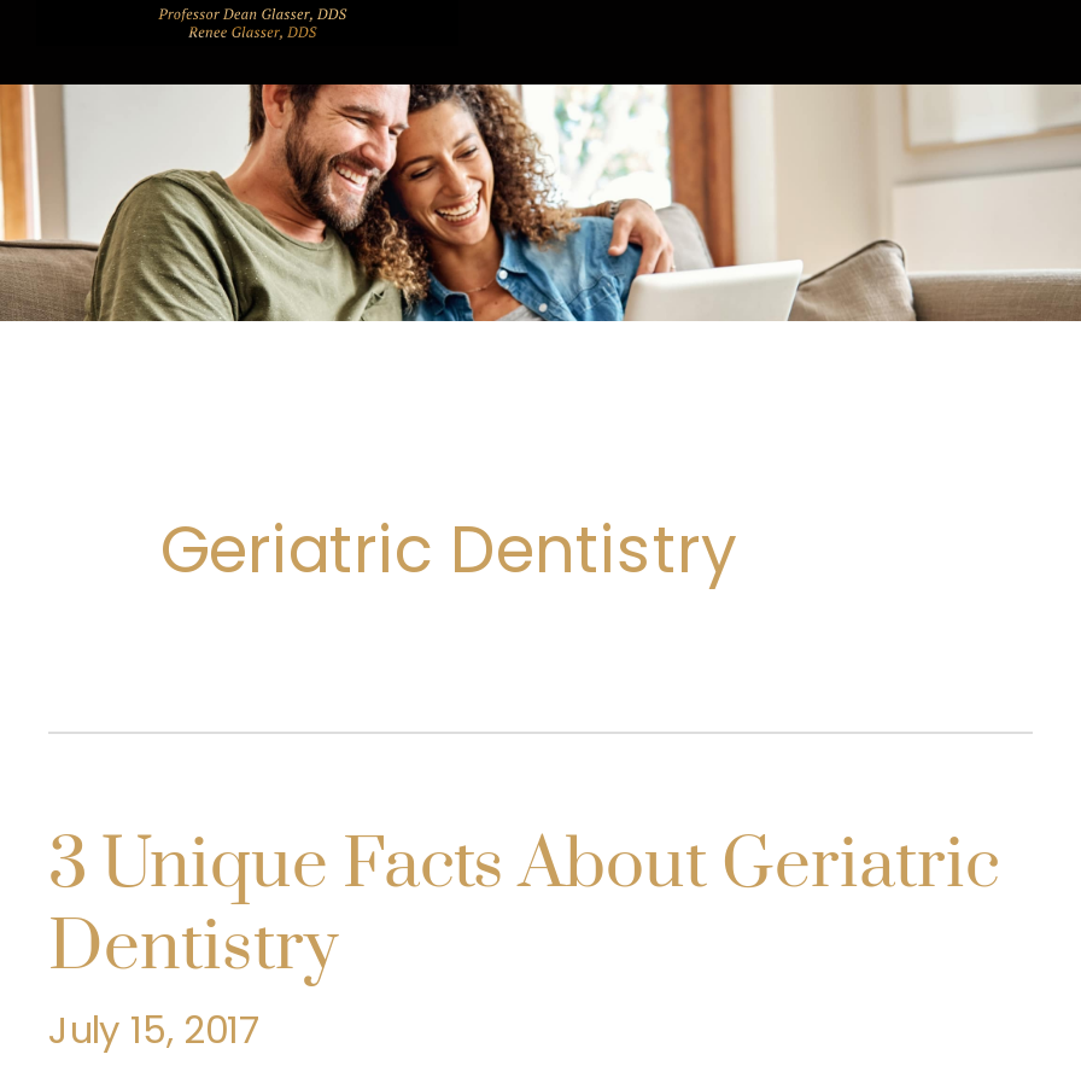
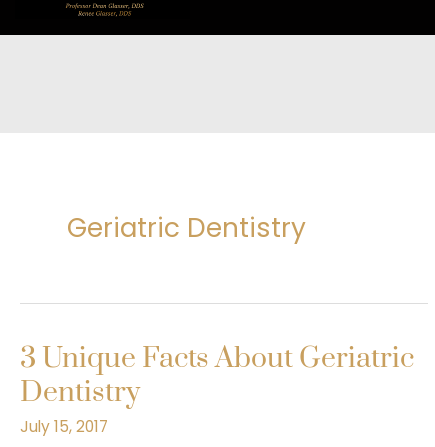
[7,82,1074,324] [image] -> none

